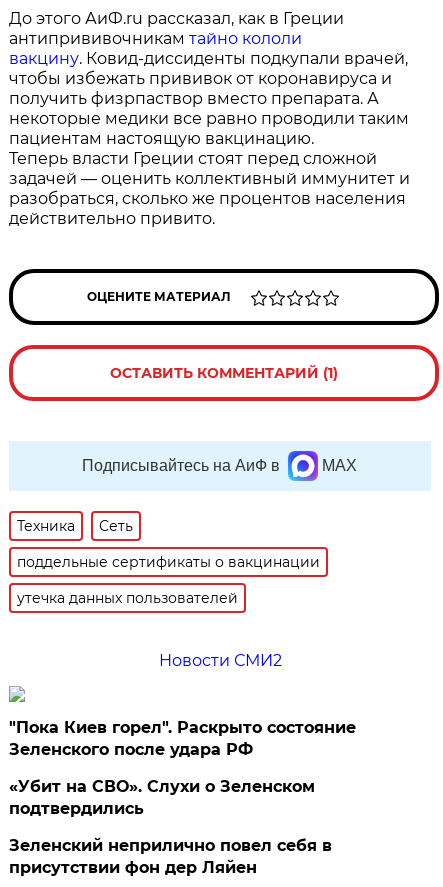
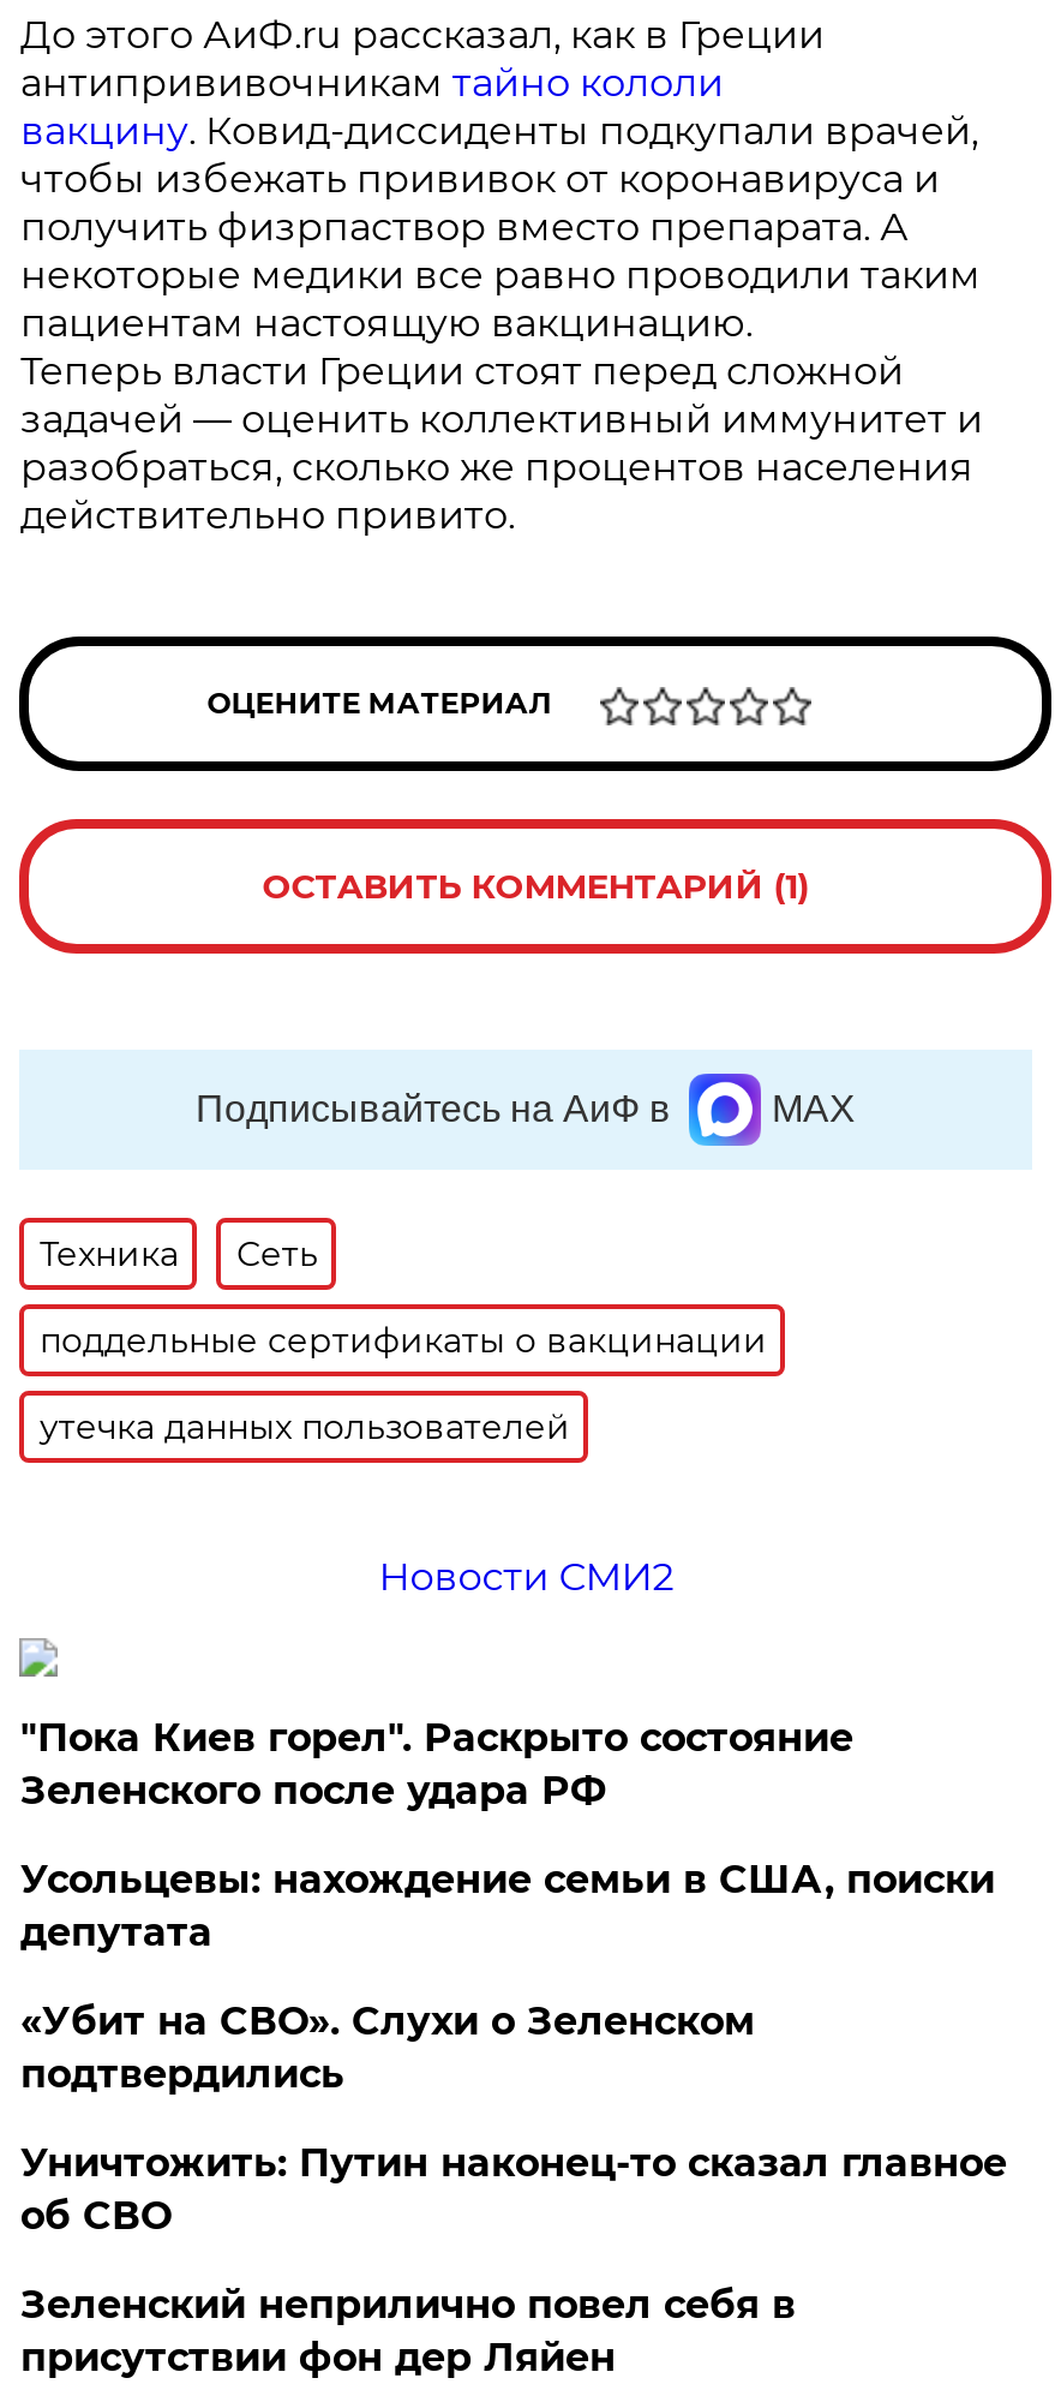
none -> [20,1857,995,1955] Усольцевы: нахождение семьи в США, поиски | депутата
none -> [20,2140,1007,2239] Уничтожить: Путин наконец-то сказал главное | об СВО

